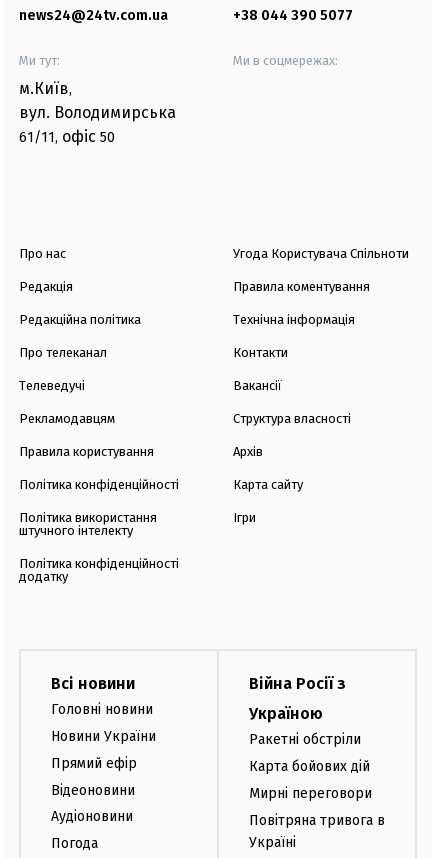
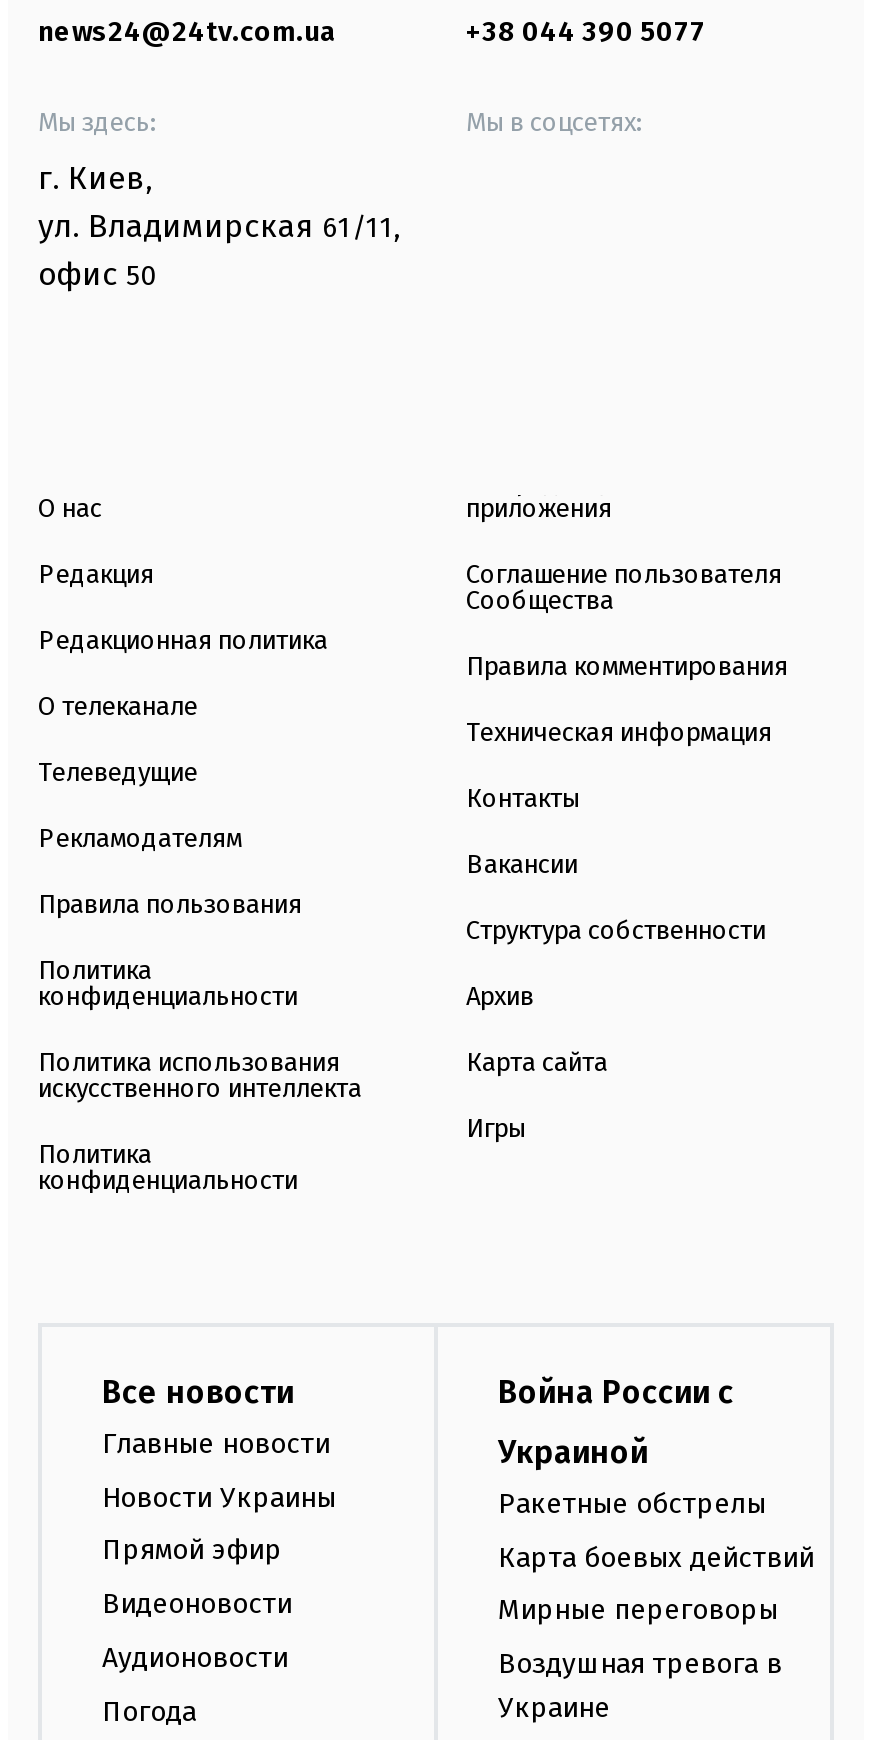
[19,53,176,146] Ми тут: | м.Київ, | вул. Володимирська | 61/11, офіс 50 -> [38,106,400,292] Мы здесь: | г. Киев, | ул. Владимирская 61/11, | офис 50
[233,53,338,68] Ми в соцмережах: -> [466,106,642,136] Мы в соцсетях:
[19,246,179,584] Про нас | Редакція | Редакційна політика | Про телеканал | Телеведучі | Рекламодавцям | Правила користування | Політика конфіденційності | Політика використання | штучного інтелекту | Політика конфіденційності | додатку -> [38,492,362,1194] О нас | Редакция | Редакционная политика | О телеканале | Телеведущие | Рекламодателям | Правила пользования | Политика | конфиденциальности | Политика использования | искусственного интеллекта | Политика | конфиденциальности
[233,246,409,525] Угода Користувача Спільноти | Правила коментування | Технічна інформація | Контакти | Вакансії | Структура власності | Архів | Карта сайту | Ігри -> [466,492,788,1142] приложения | Соглашение пользователя | Сообщества | Правила комментирования | Техническая информация | Контакты | Вакансии | Структура собственности | Архив | Карта сайта | Игры
[51,674,156,825] Всі новини | Головні новини | Новини України | Прямий ефір | Відеоновини | Аудіоновини -> [102,1372,336,1675] Все новости | Главные новости | Новости Украины | Прямой эфир | Видеоновости | Аудионовости
[249,674,346,693] Війна Росії з -> [498,1372,734,1410] Война России с
[249,704,361,748] Україною | Ракетні обстріли -> [498,1432,766,1520] Украиной | Ракетные обстрелы
[249,758,370,775] Карта бойових дій -> [498,1540,814,1574] Карта боевых действий
[249,785,372,802] Мирні переговори -> [498,1593,778,1627] Мирные переговоры
[249,811,385,850] Повітряна тривога в | Україні -> [498,1647,782,1725] Воздушная тревога в | Украине

